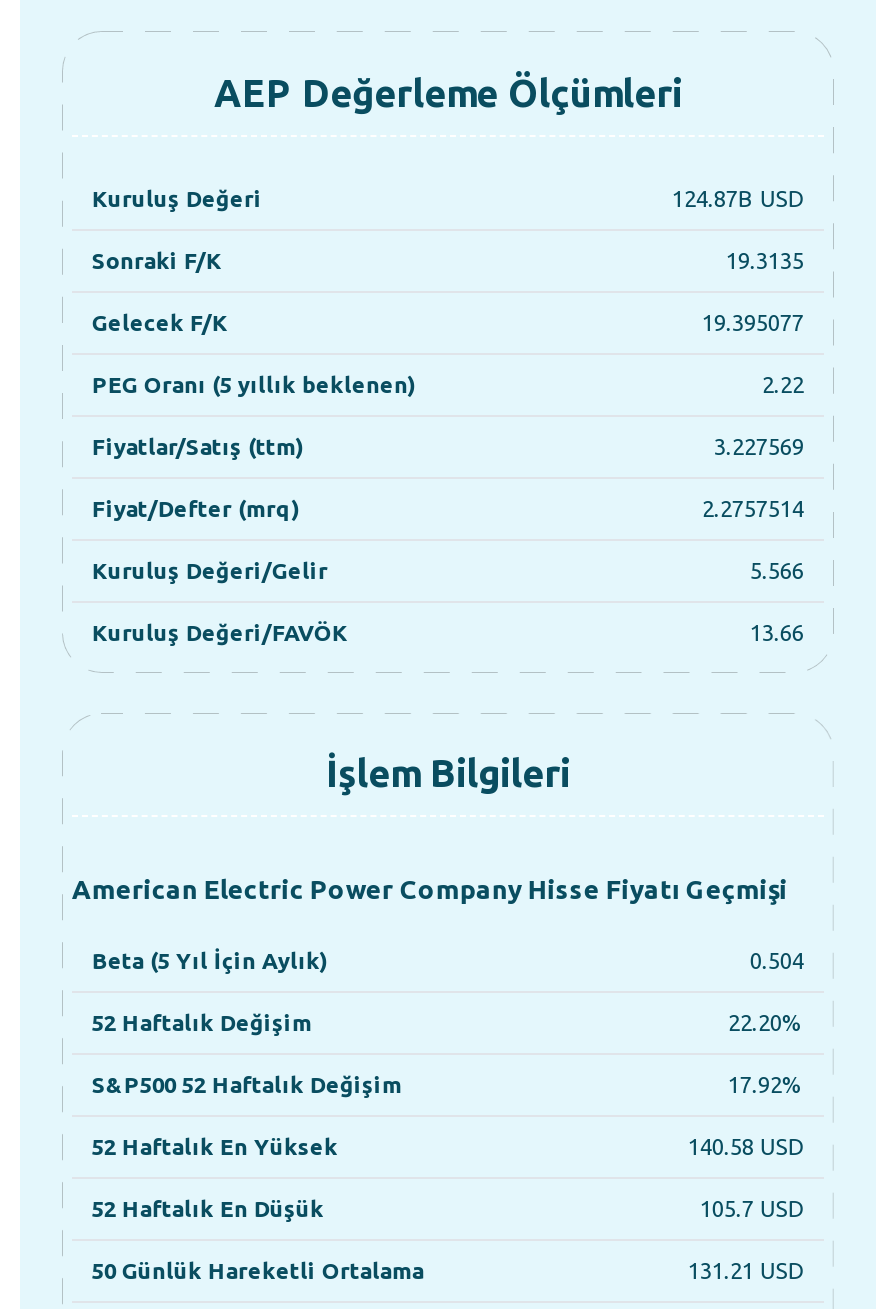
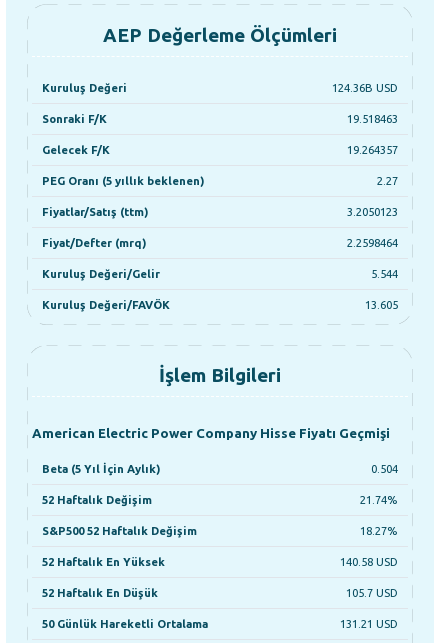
[672,184,804,210] 124.87B USD -> [332,80,398,93] 124.36B USD
[726,246,804,272] 19.3135 -> [347,111,398,124] 19.518463
[702,308,804,334] 19.395077 -> [347,142,398,155] 19.264357
[762,370,804,396] 2.22 -> [377,173,398,186] 2.27
[714,432,804,458] 3.227569 -> [347,204,398,217] 3.2050123
[702,494,804,520] 2.2757514 -> [347,235,398,248] 2.2598464
[750,556,804,582] 5.566 -> [371,266,398,279] 5.544
[750,618,804,644] 13.66 -> [365,297,398,310] 13.605
[728,1009,804,1035] 22.20% -> [360,493,398,506] 21.74%
[728,1071,804,1097] 17.92% -> [360,524,398,537] 18.27%

